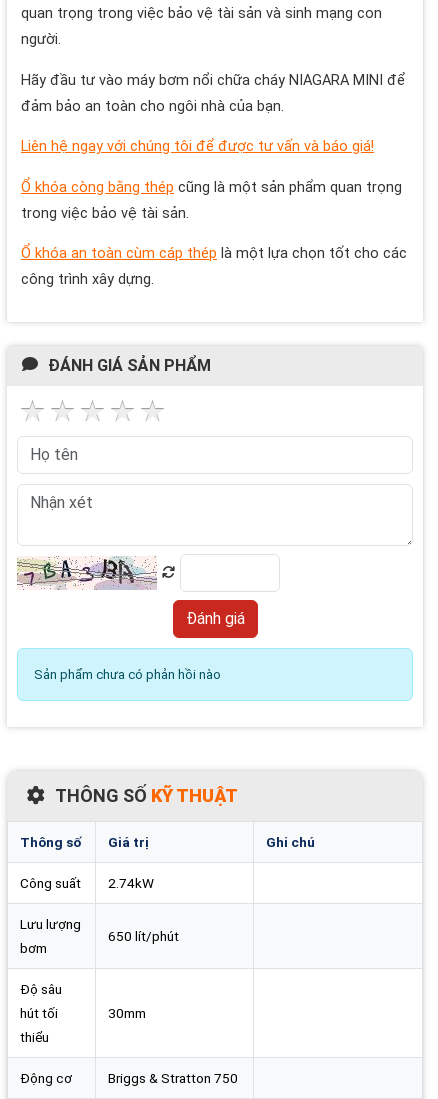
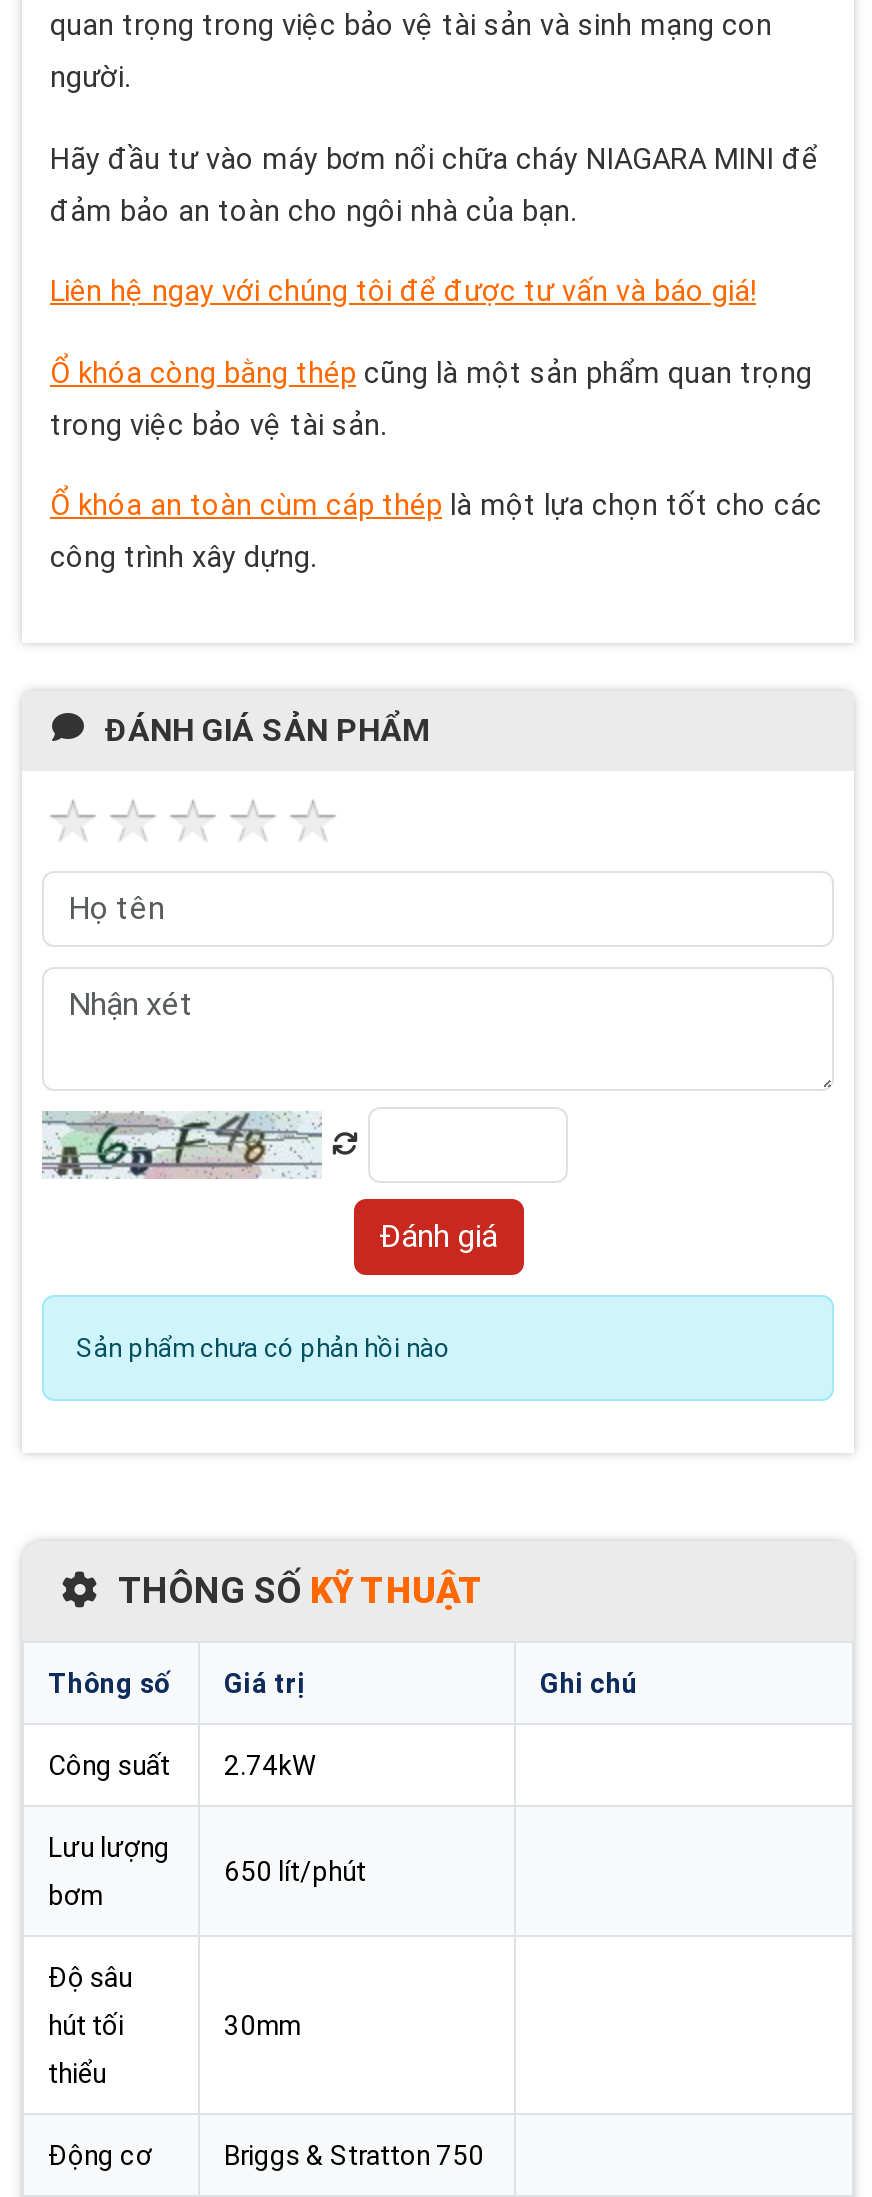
[17,557,157,590] [image] -> [42,1109,324,1179] [image]

